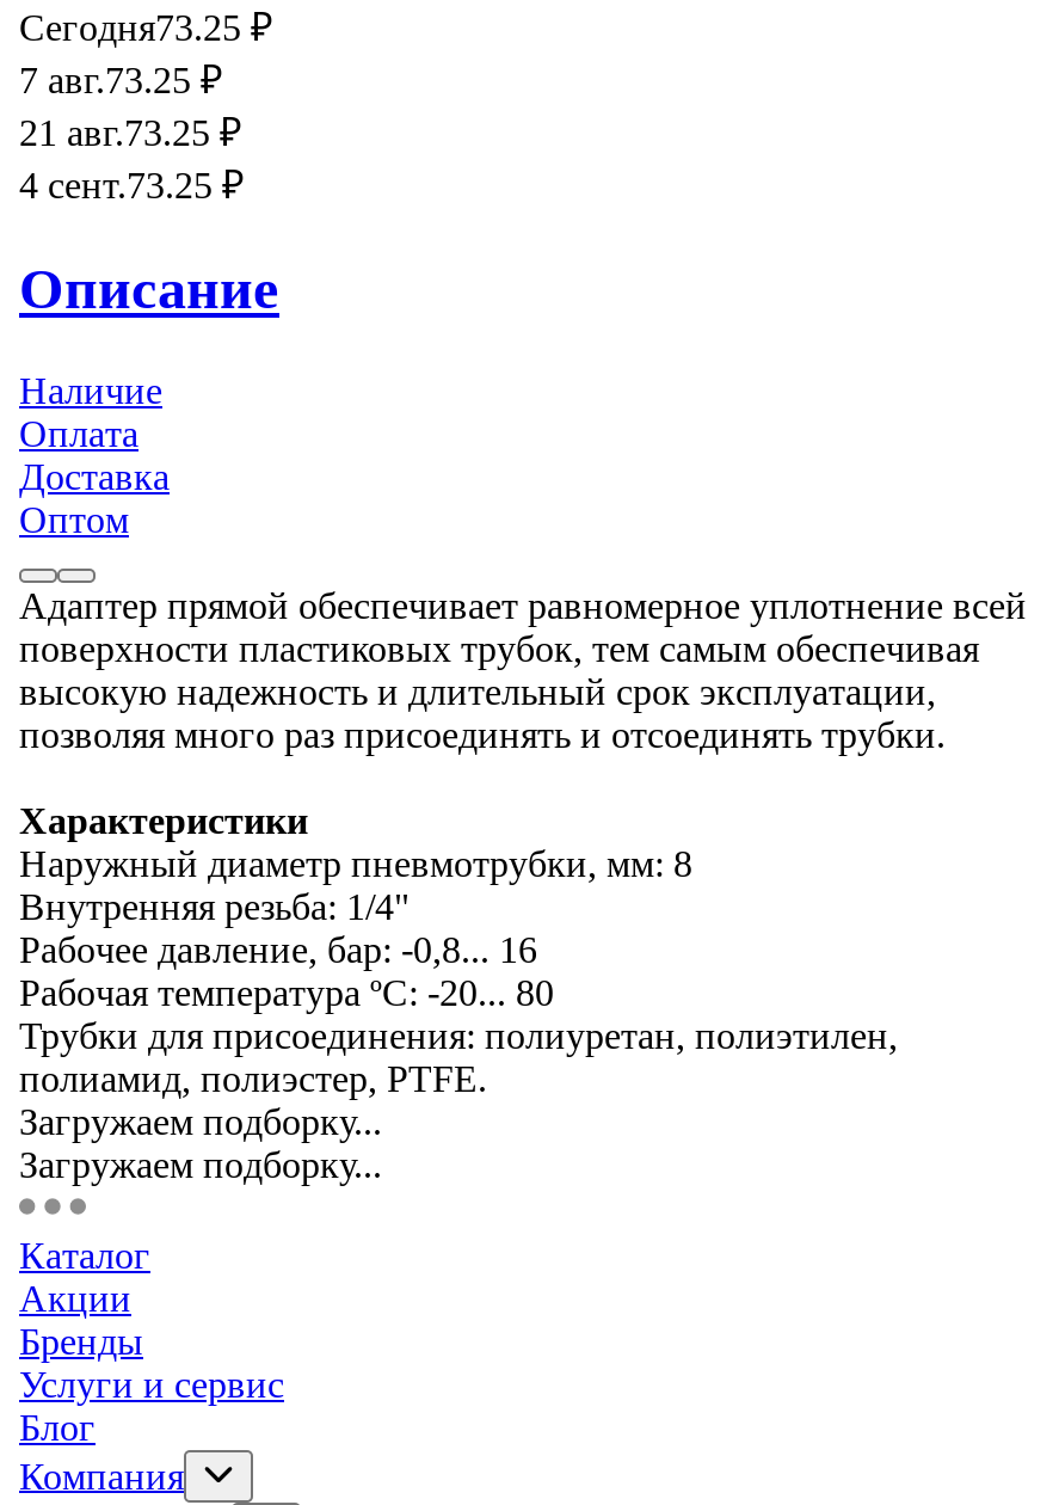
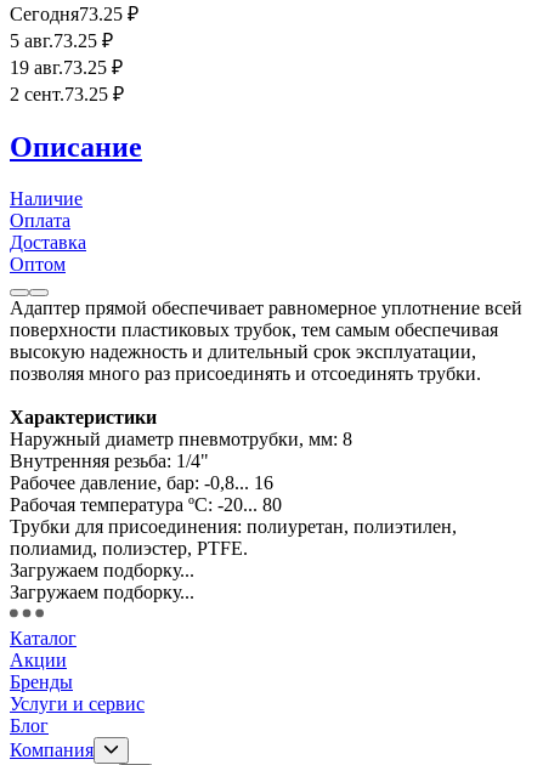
[19,59,222,100] 7 авг.73.25 ₽ -> [10,30,113,51] 5 авг.73.25 ₽
[19,112,241,153] 21 авг.73.25 ₽ -> [10,57,123,78] 19 авг.73.25 ₽
[19,165,244,205] 4 сент.73.25 ₽ -> [10,84,124,104] 2 сент.73.25 ₽

